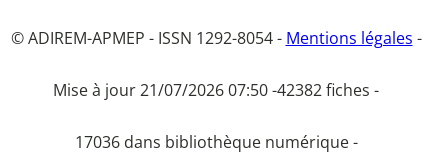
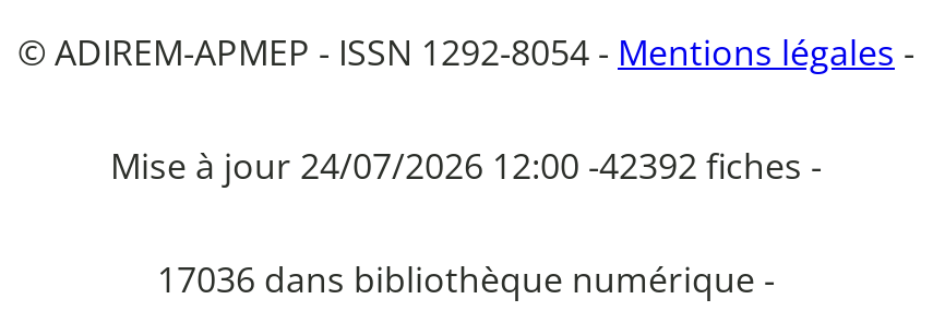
[53,79,379,101] Mise à jour 21/07/2026 07:50 - 42382 fiches - -> [110,141,822,189] Mise à jour 24/07/2026 12:00 - 42392 fiches -

